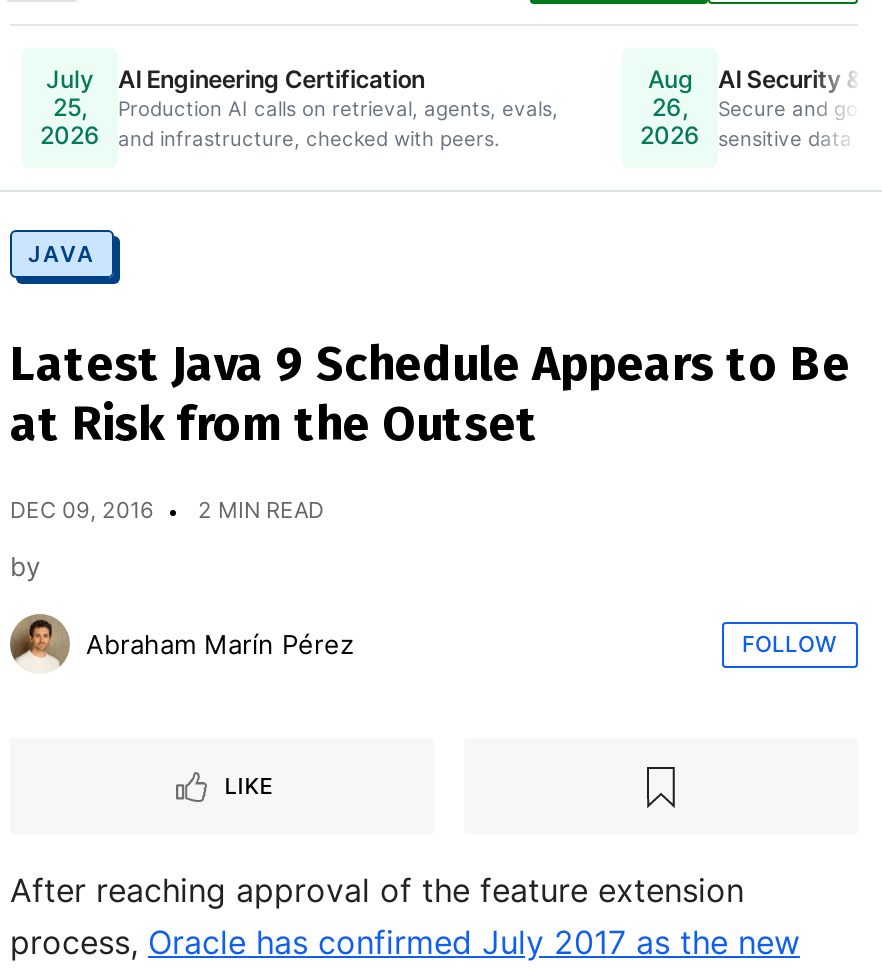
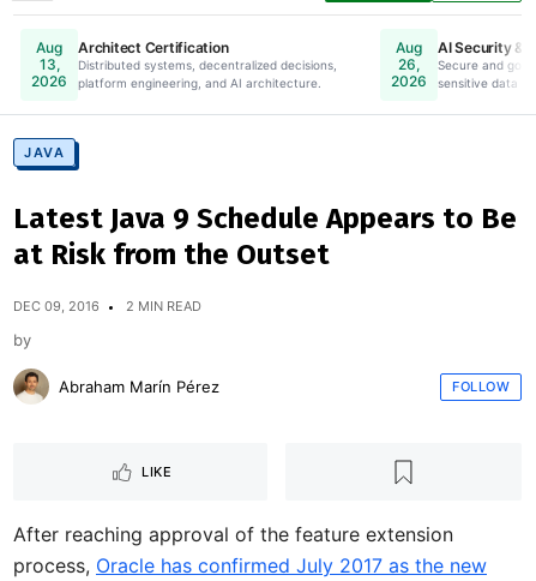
[46,64,94,122] July | 25, -> [36,38,62,73] Aug | 13,
[118,63,558,149] AI Engineering Certification | Production AI calls on retrieval, agents, evals, | and infrastructure, checked with peers. -> [78,38,337,89] Architect Certification | Distributed systems, decentralized decisions, | platform engineering, and AI architecture.

